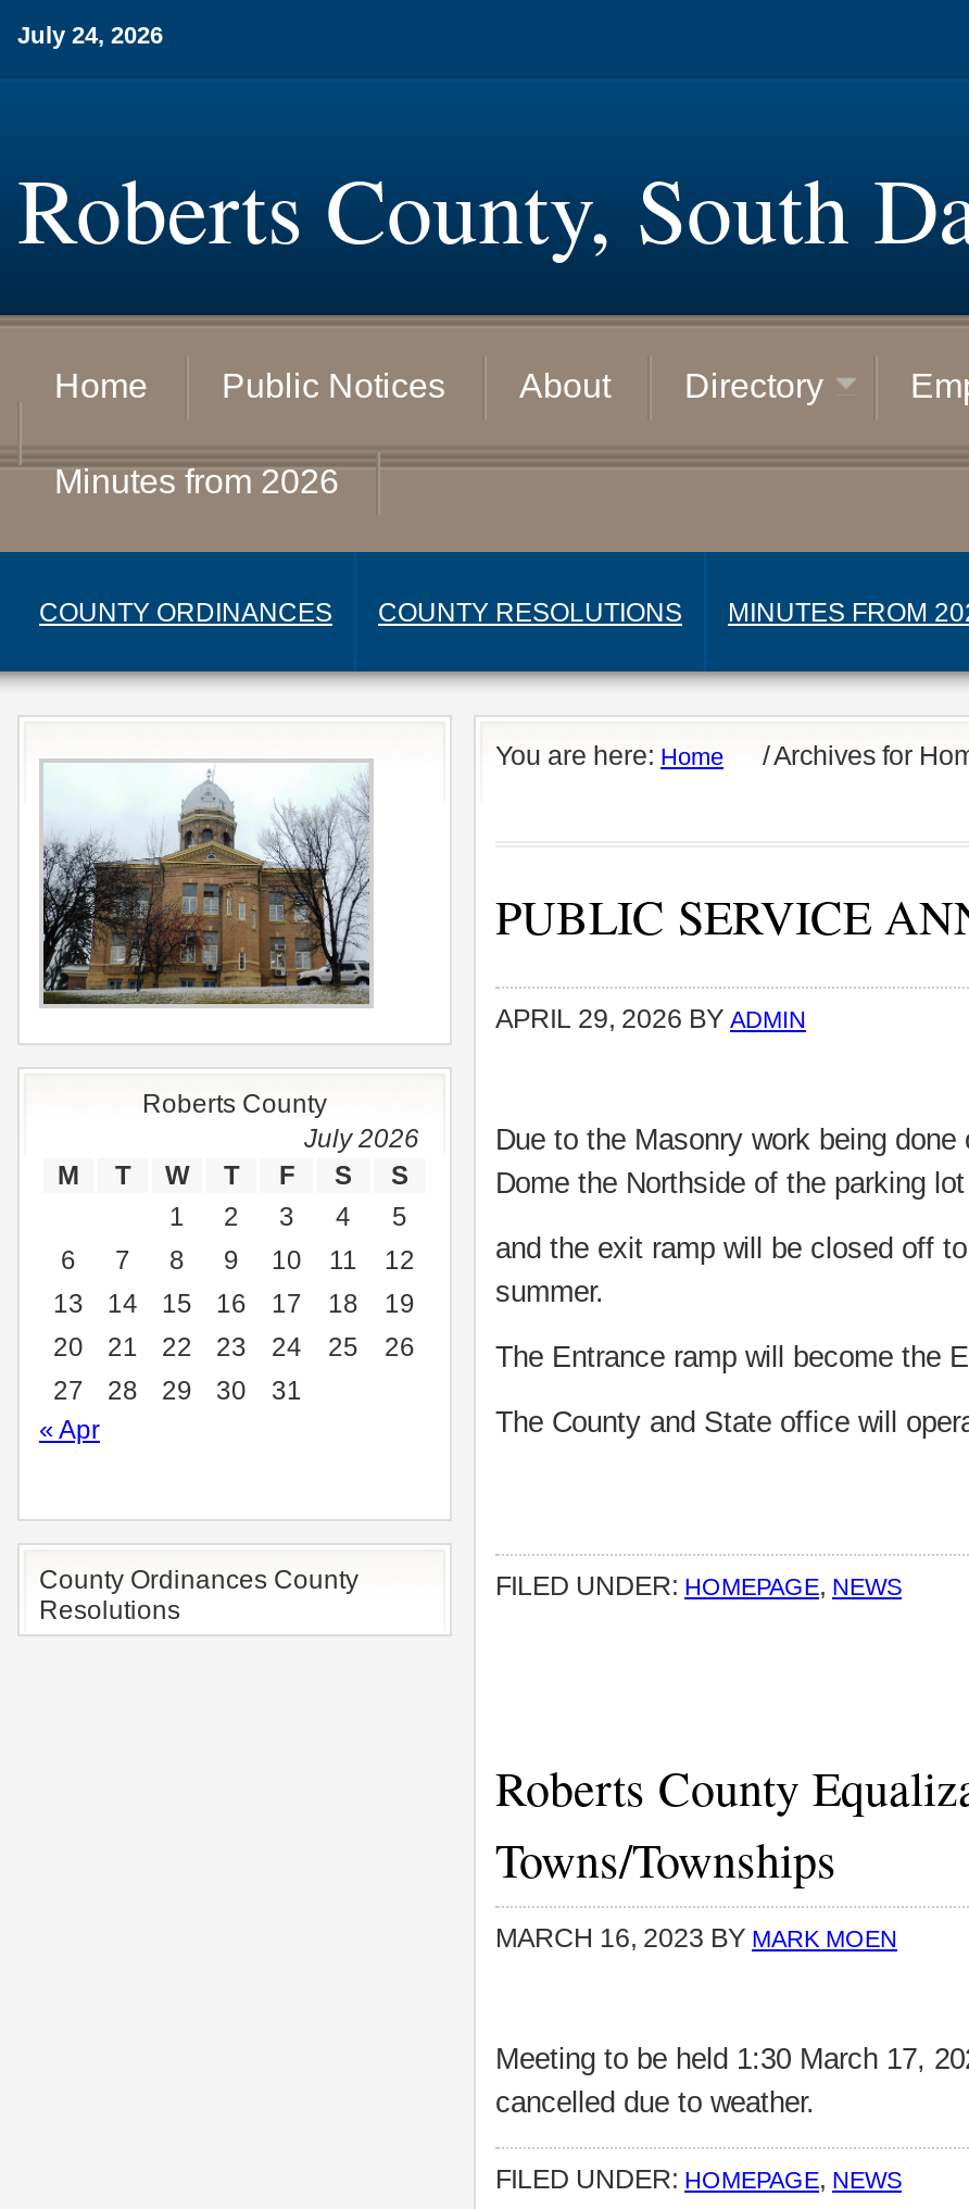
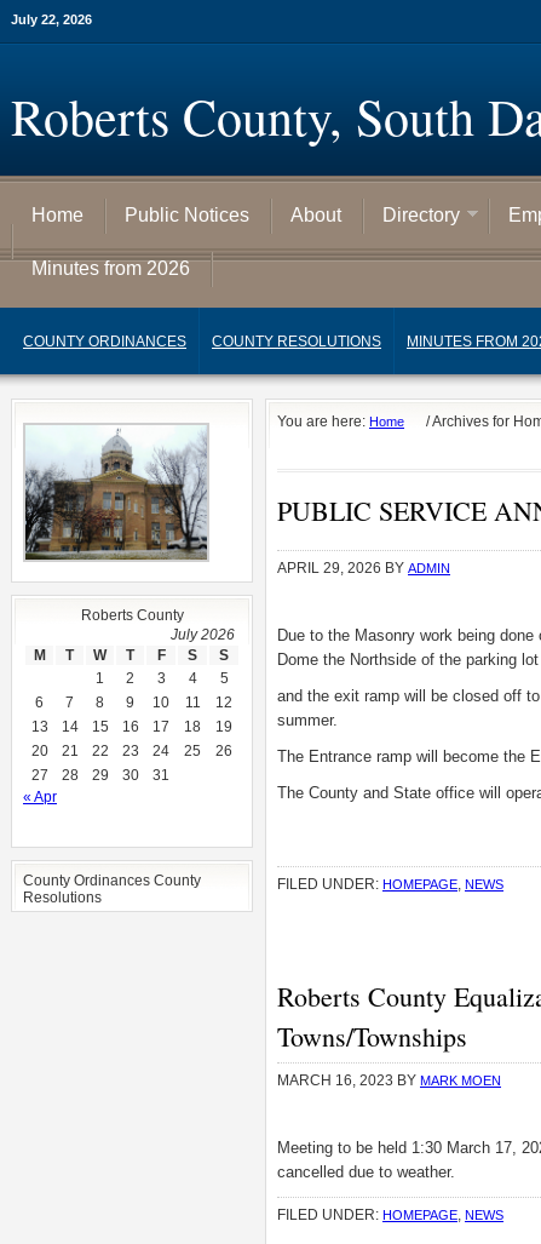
[17,22,163,48] July 24, 2026 -> [11,12,92,27] July 22, 2026

